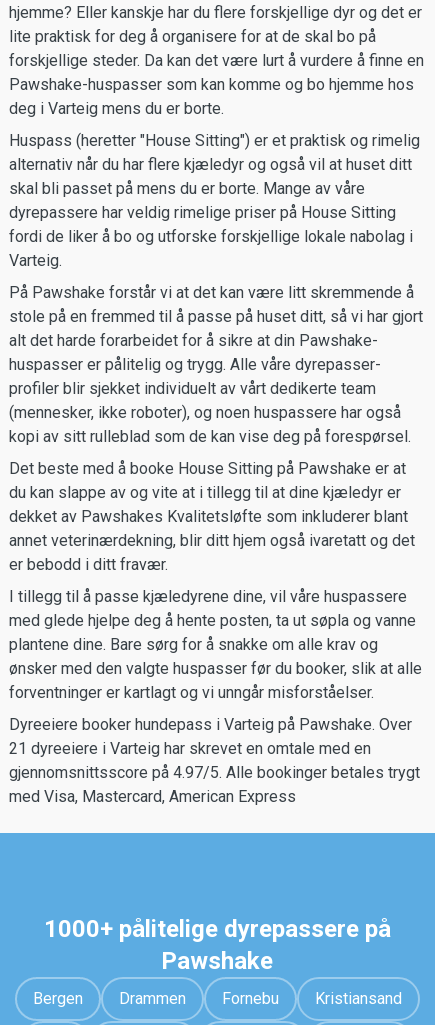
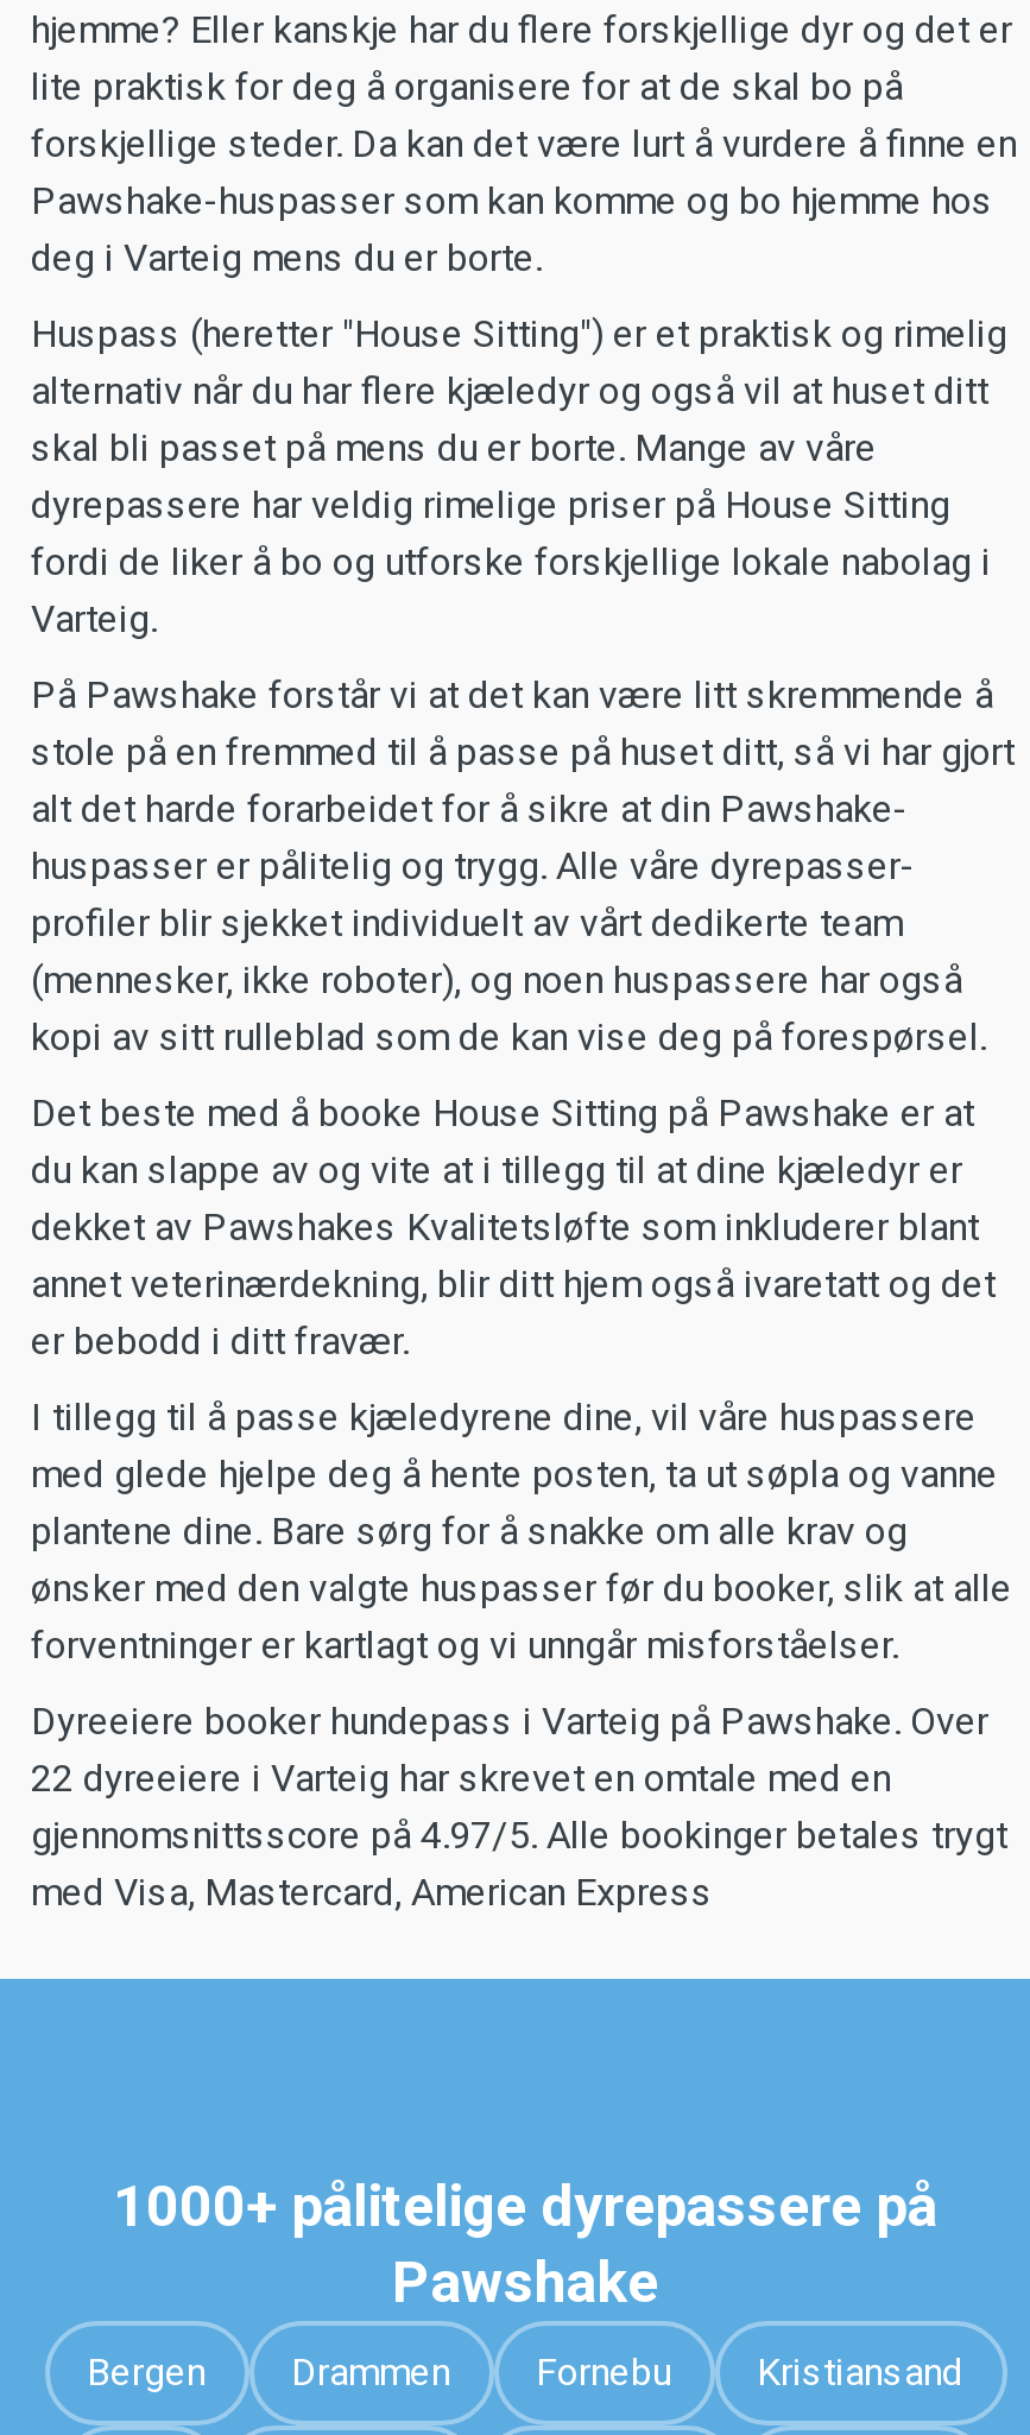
[9,739,371,758] 21 dyreeiere i Varteig har skrevet en omtale med en -> [31,1756,891,1801] 22 dyreeiere i Varteig har skrevet en omtale med en

